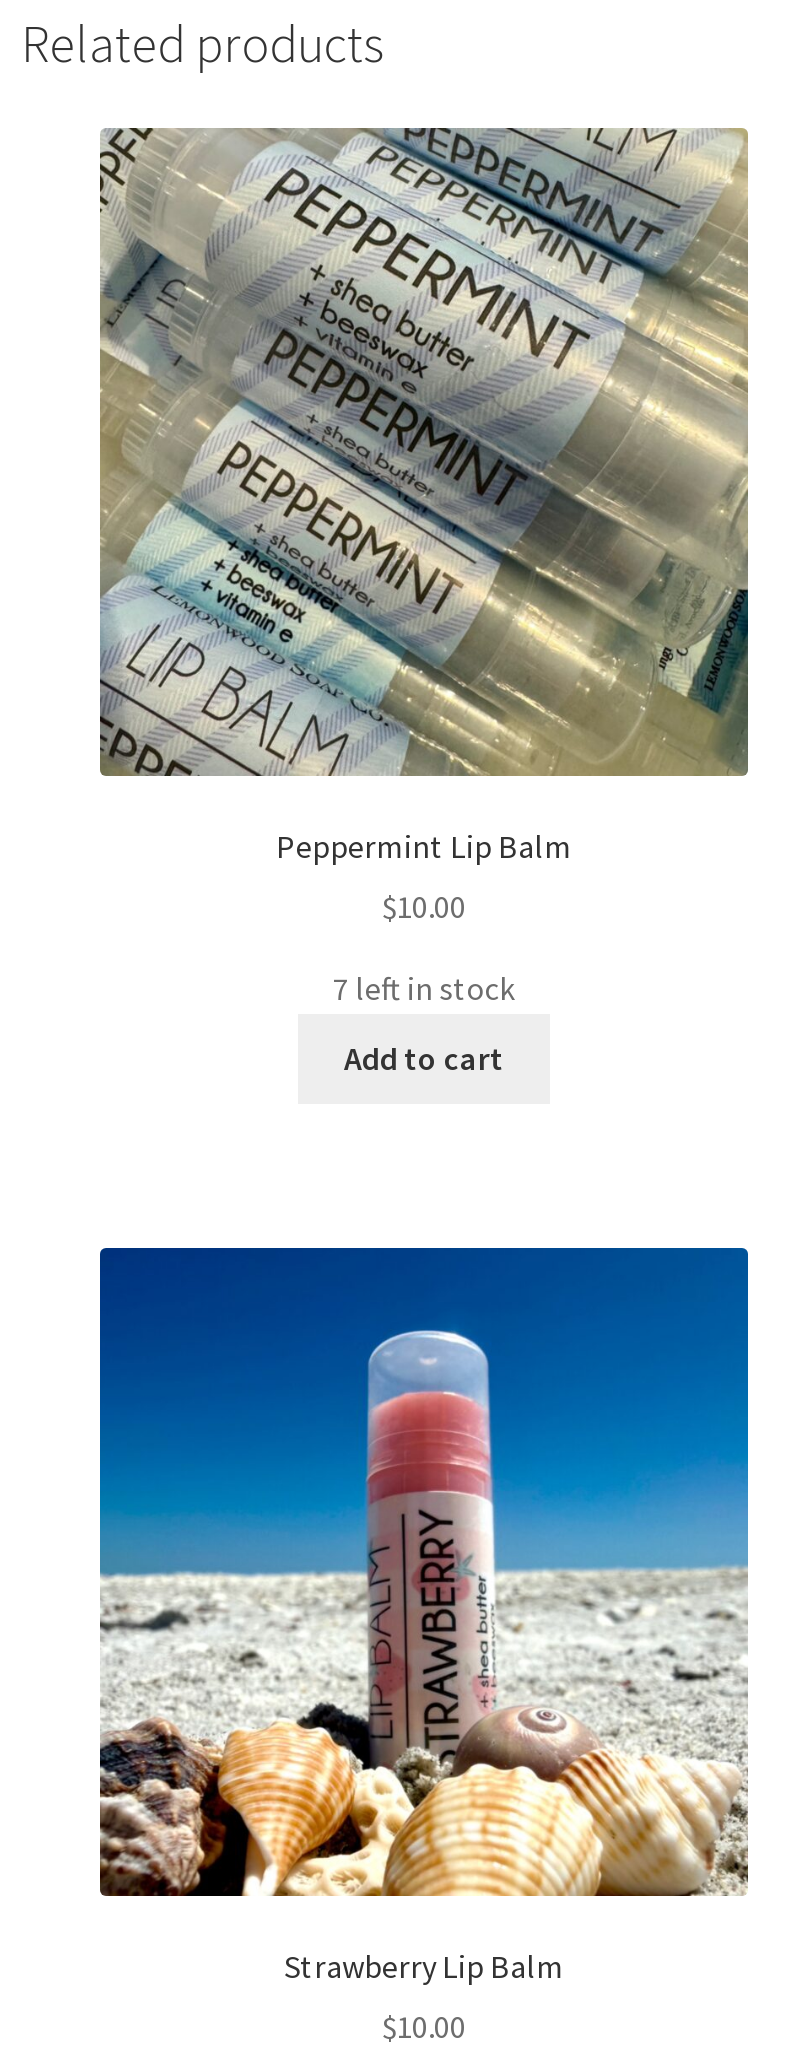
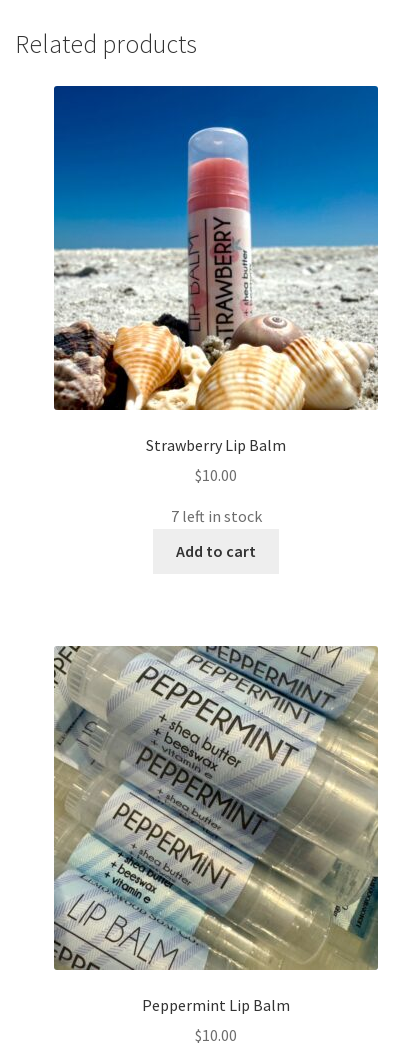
moved [98,126,750,866] -> [53,645,379,1015]: [image] | Peppermint Lip Balm
moved [98,1246,750,1985] -> [53,85,379,455]: [image] | Strawberry Lip Balm

